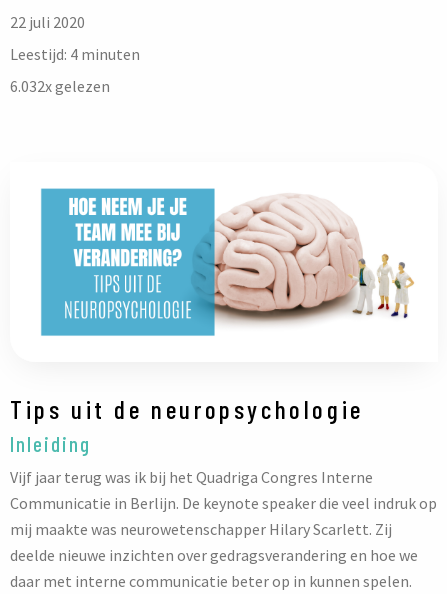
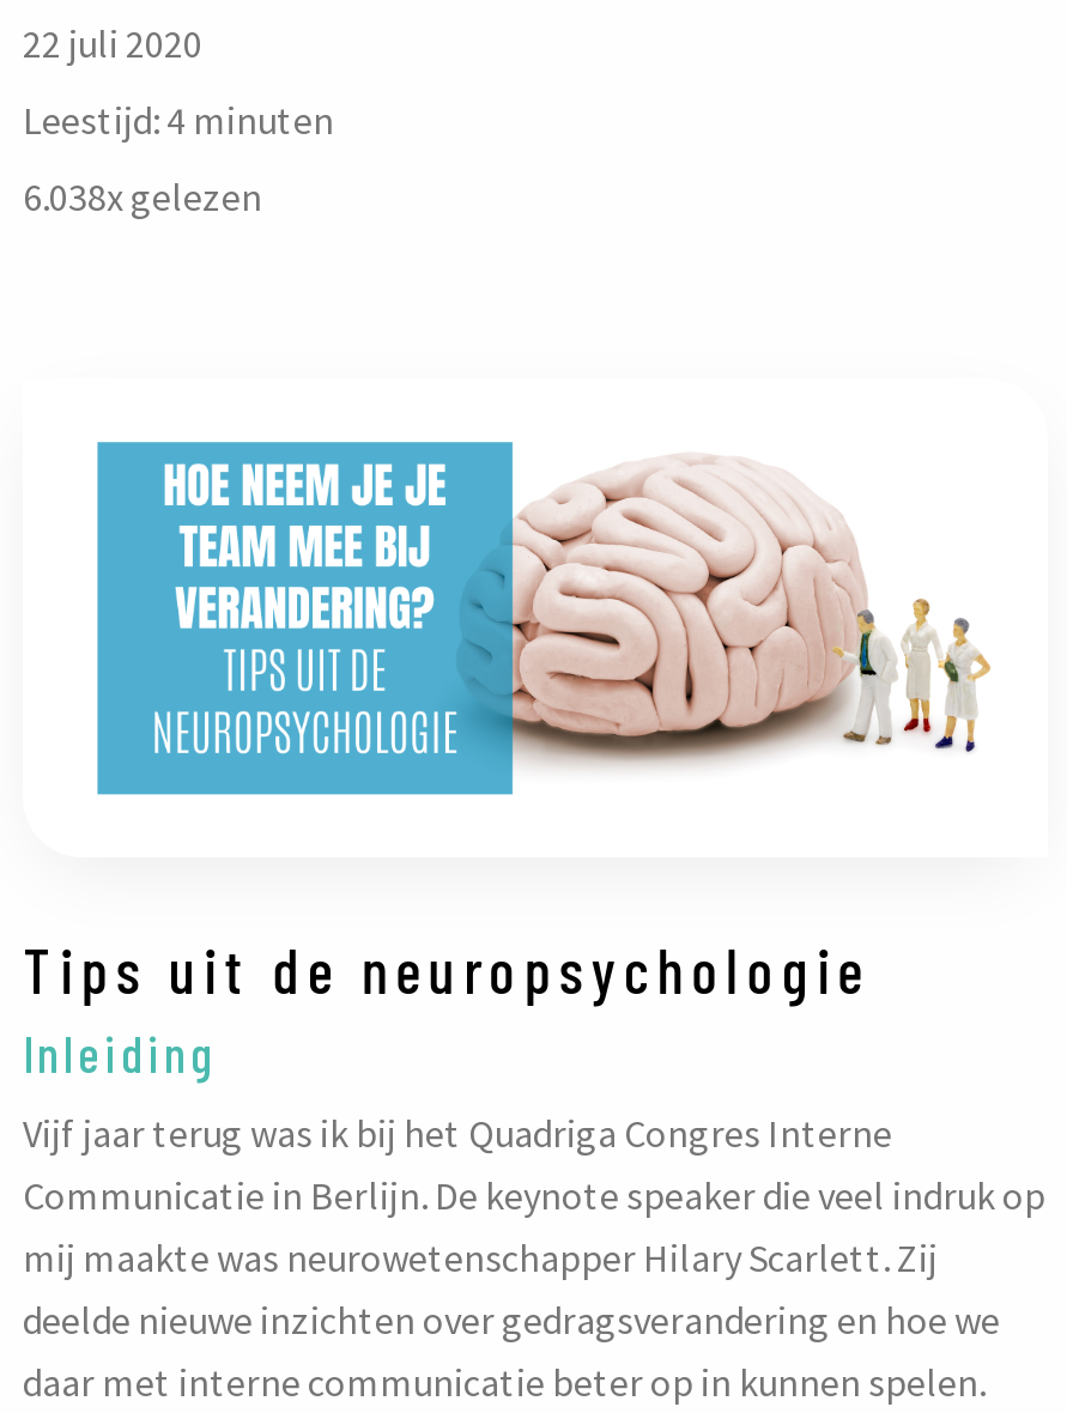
[10,76,110,96] 6.032 x gelezen -> [23,172,262,220] 6.038 x gelezen

